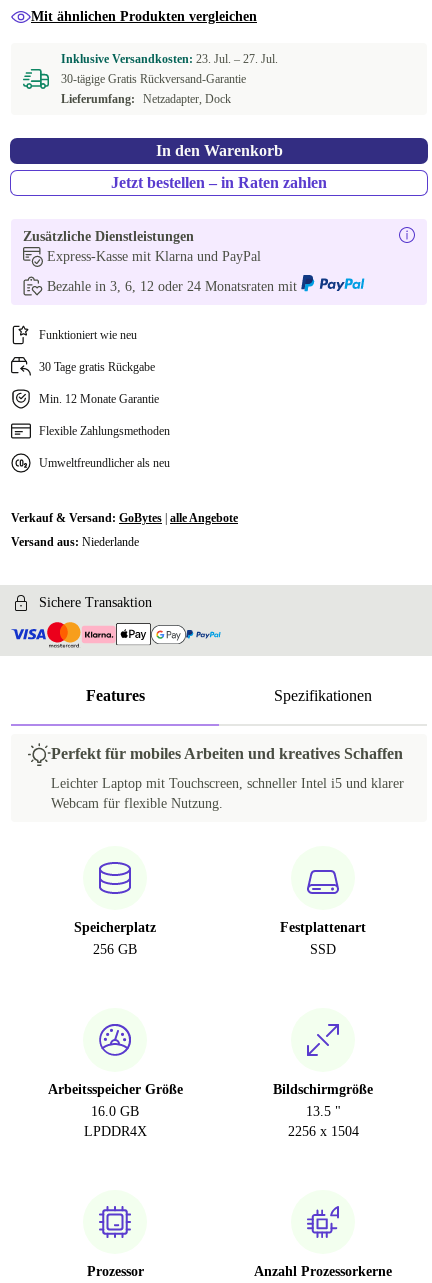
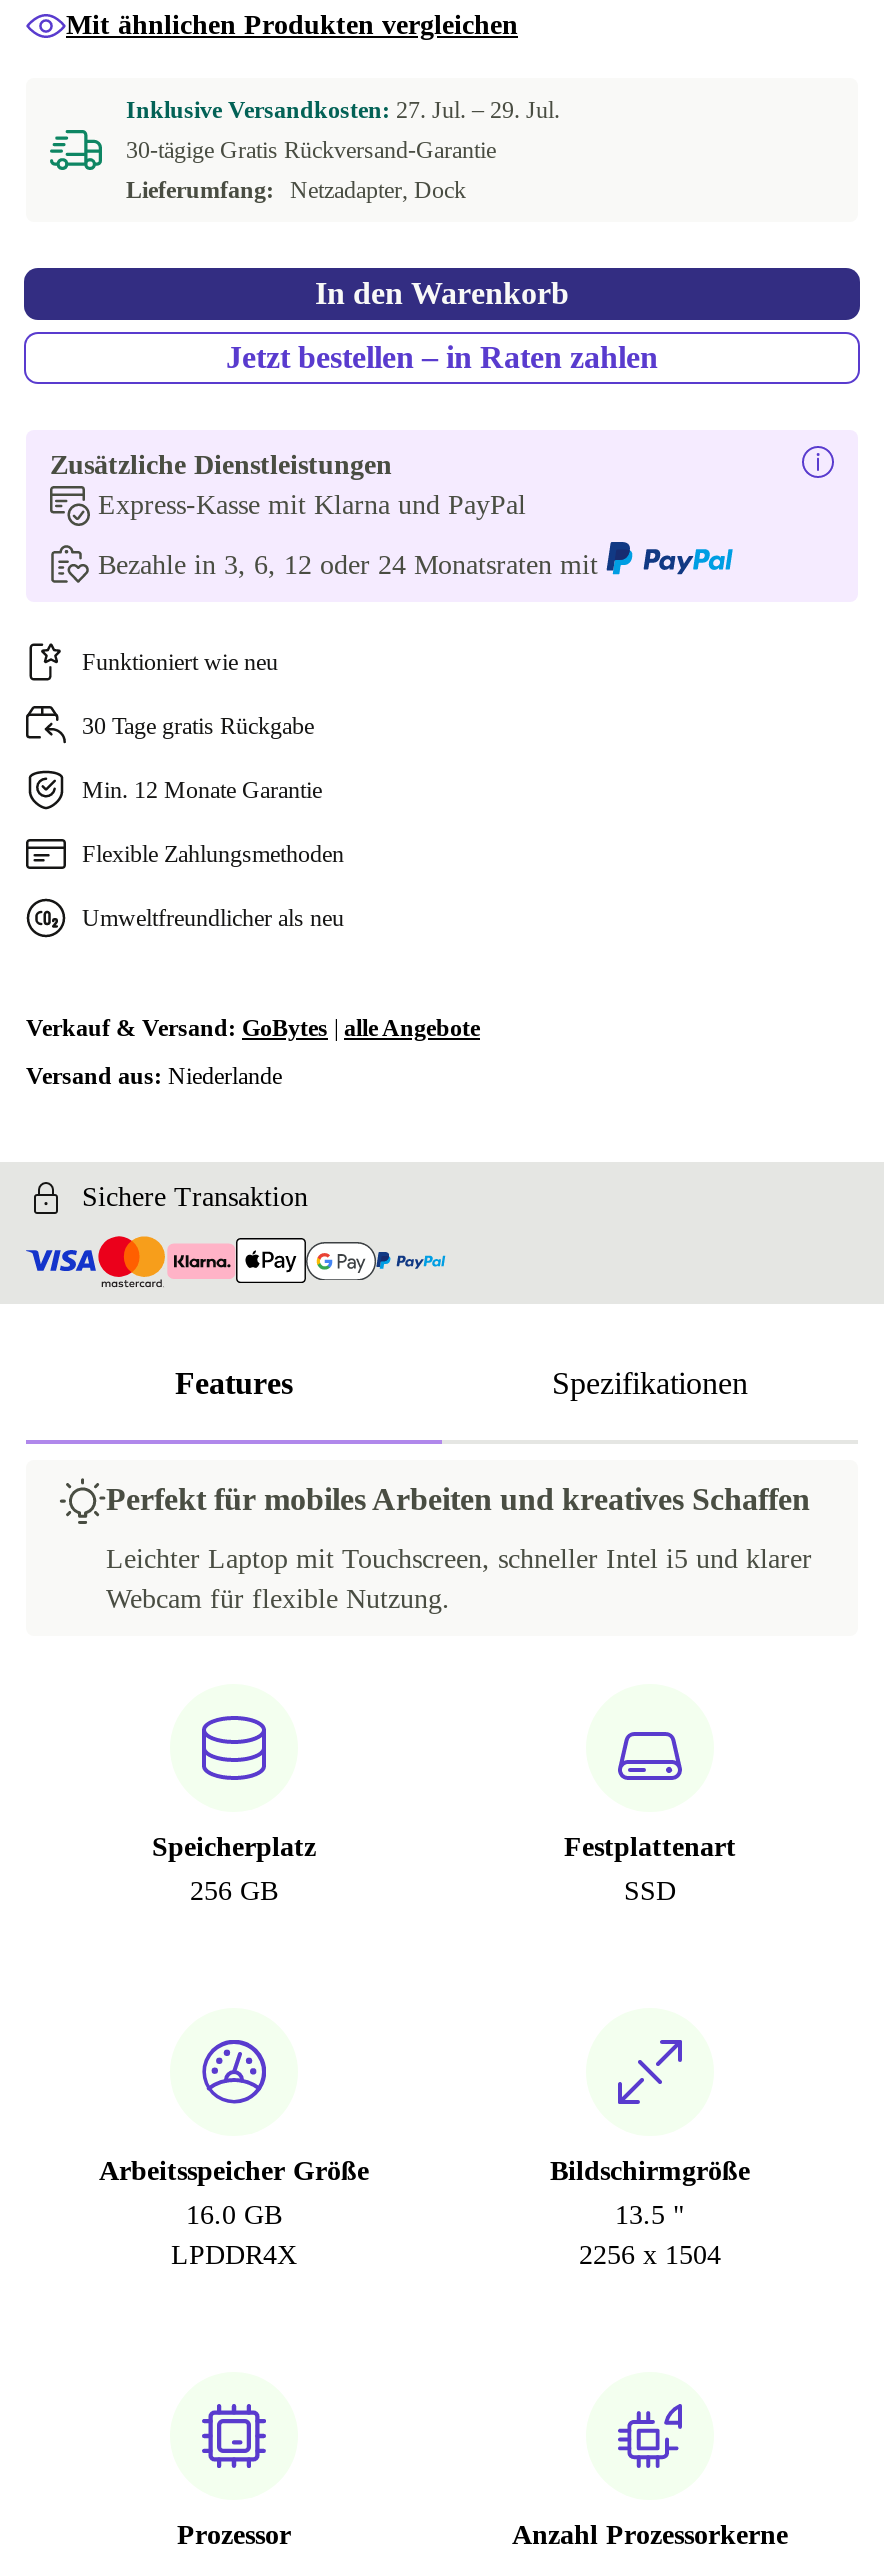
[61,52,278,66] Inklusive Versandkosten: 23. Jul. – 27. Jul. -> [126,96,560,124] Inklusive Versandkosten: 27. Jul. – 29. Jul.

